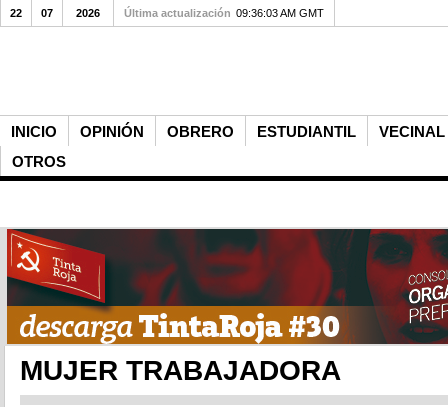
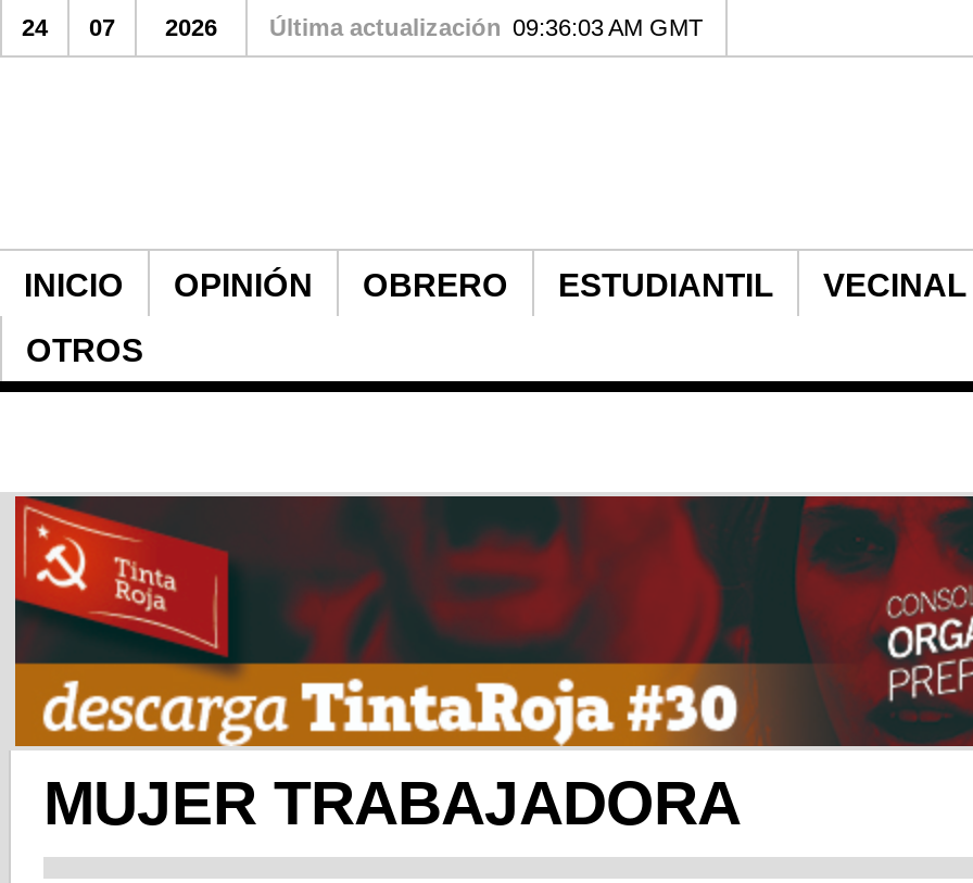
[10,7,22,19] 22 -> [22,14,48,40] 24

